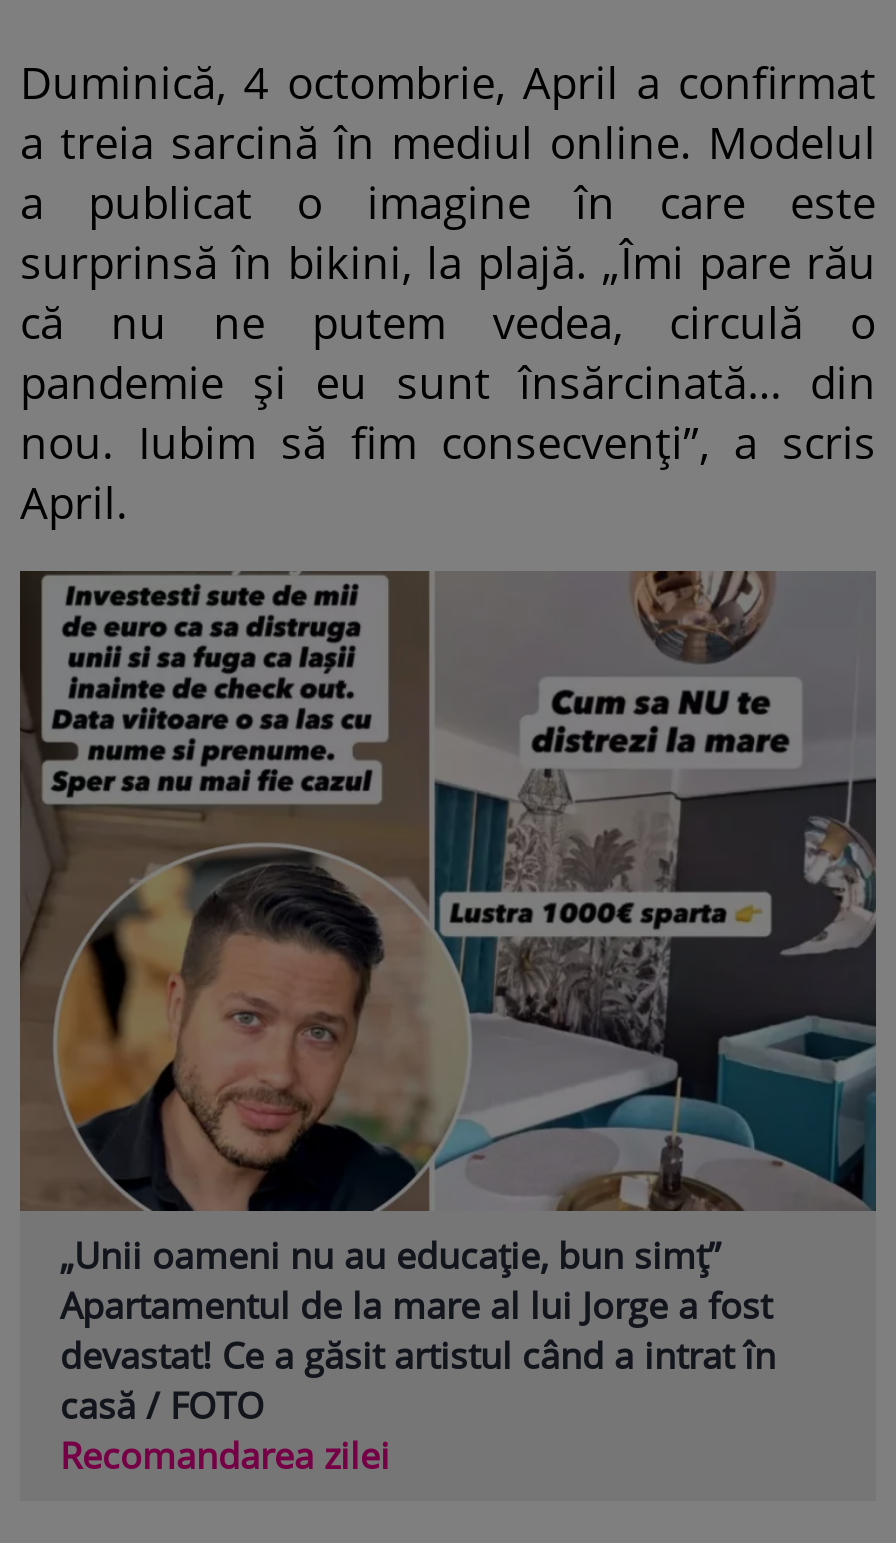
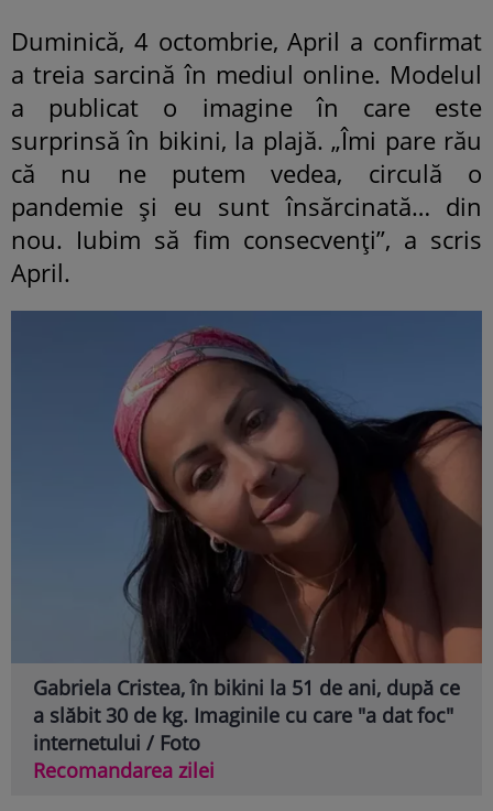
[18,569,878,1430] [image] | „Unii oameni nu au educație, bun simț” | Apartamentul de la mare al lui Jorge a fost | devastat! Ce a găsit artistul când a intrat în | casă / FOTO -> [10,310,483,756] [image] | Gabriela Cristea, în bikini la 51 de ani, după ce | a slăbit 30 de kg. Imaginile cu care "a dat foc" | internetului / Foto

